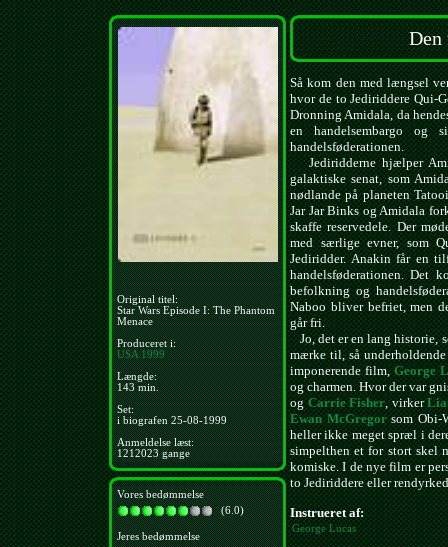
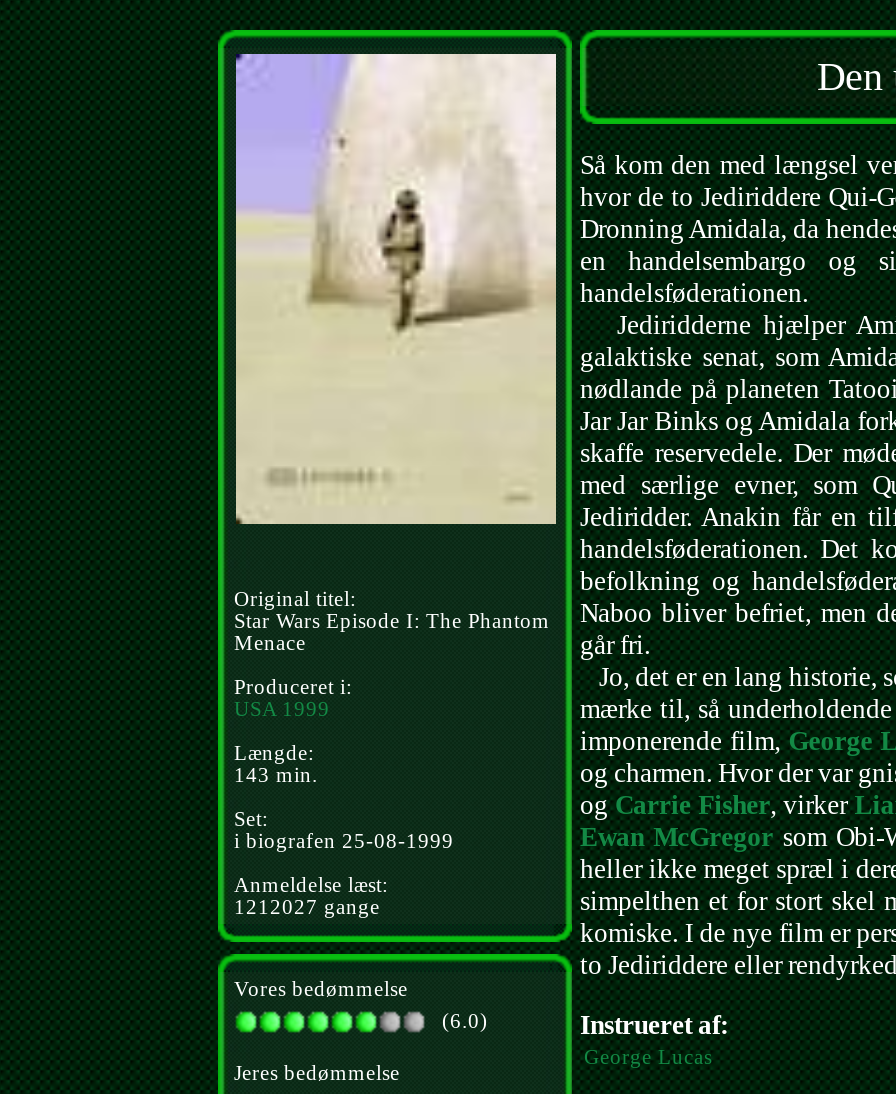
[117,448,190,459] 1212023 gange -> [234,895,380,917] 1212027 gange

